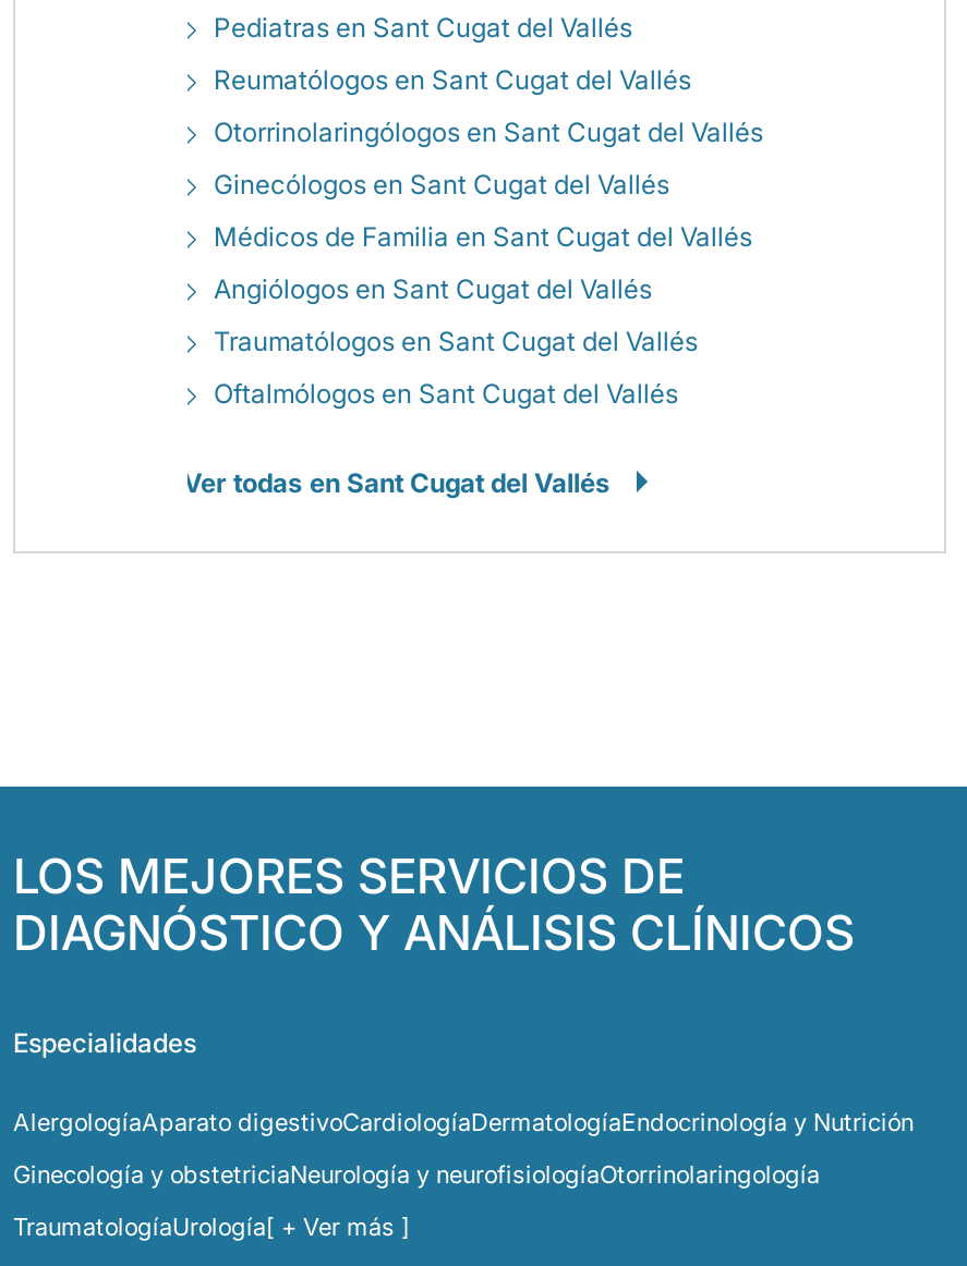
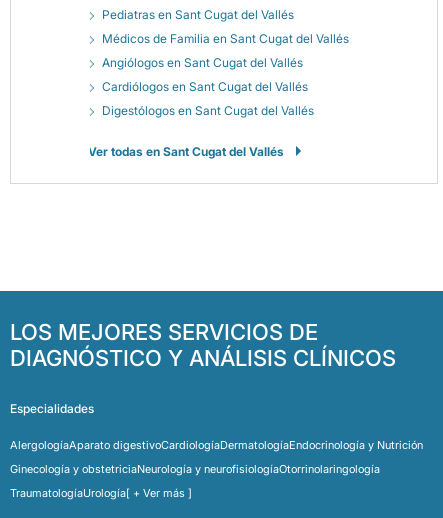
[214,63,763,200] Reumatólogos en Sant Cugat del Vallés | Otorrinolaringólogos en Sant Cugat del Vallés | Ginecólogos en Sant Cugat del Vallés -> none
[214,325,698,357] Traumatólogos en Sant Cugat del Vallés -> [102,79,308,94] Cardiólogos en Sant Cugat del Vallés
[214,377,678,410] Oftalmólogos en Sant Cugat del Vallés -> [102,103,314,118] Digestólogos en Sant Cugat del Vallés

